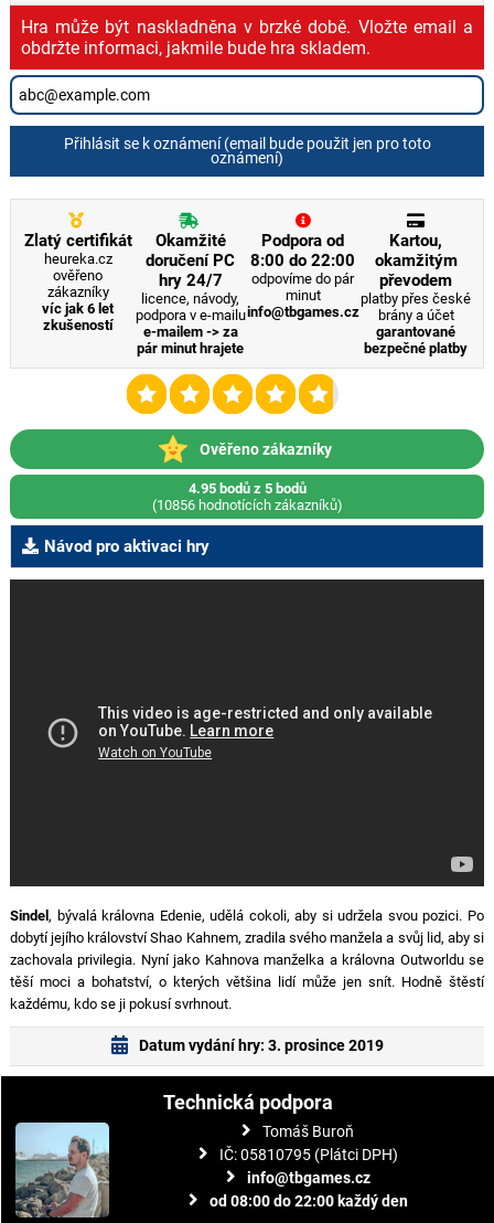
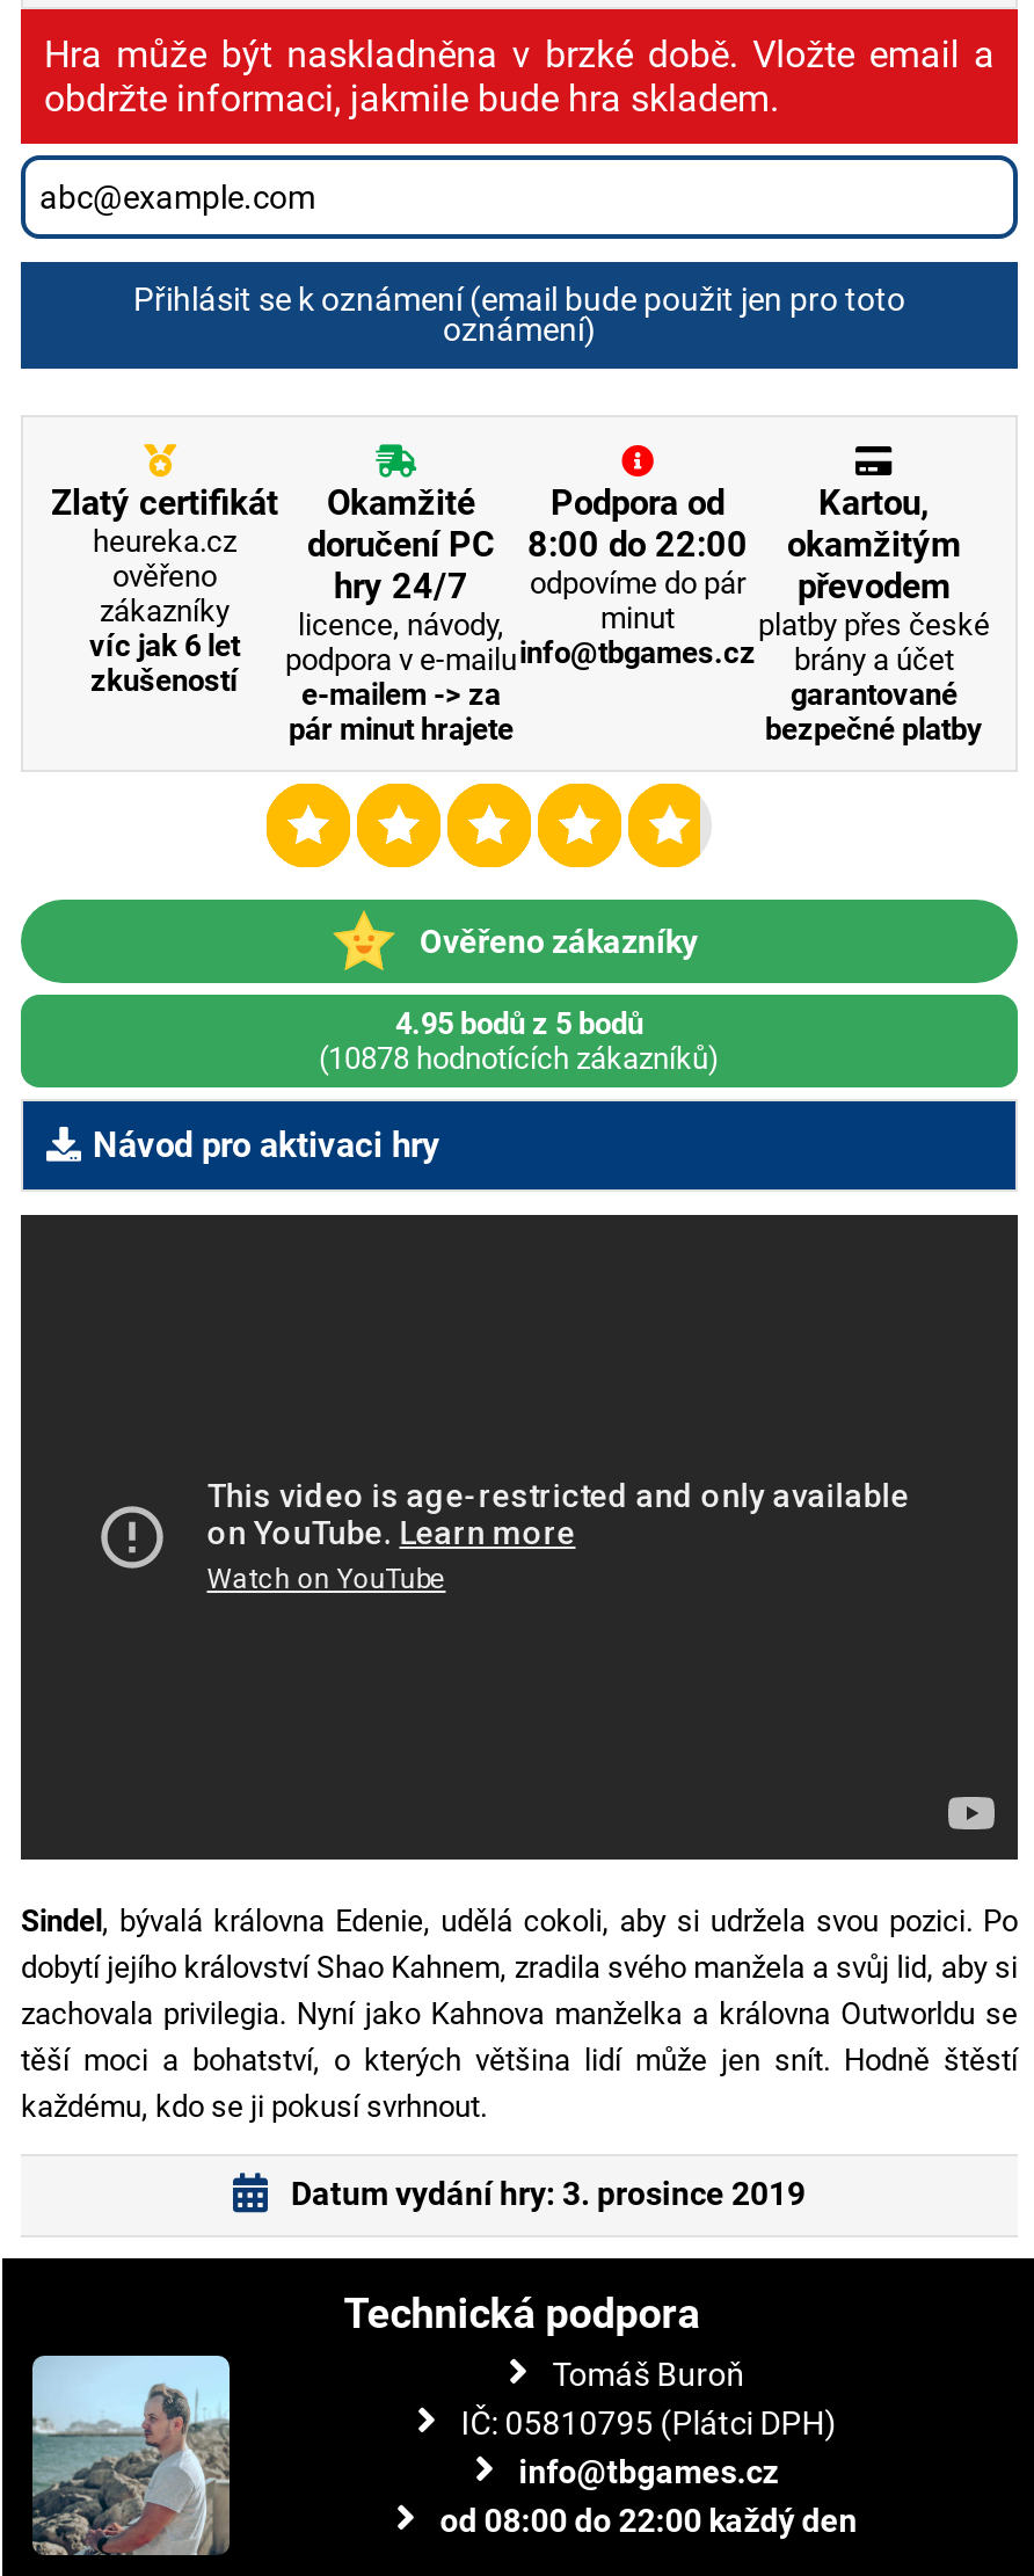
[152,497,342,514] (10856 hodnotících zákazníků) -> [319,1042,720,1077] (10878 hodnotících zákazníků)

